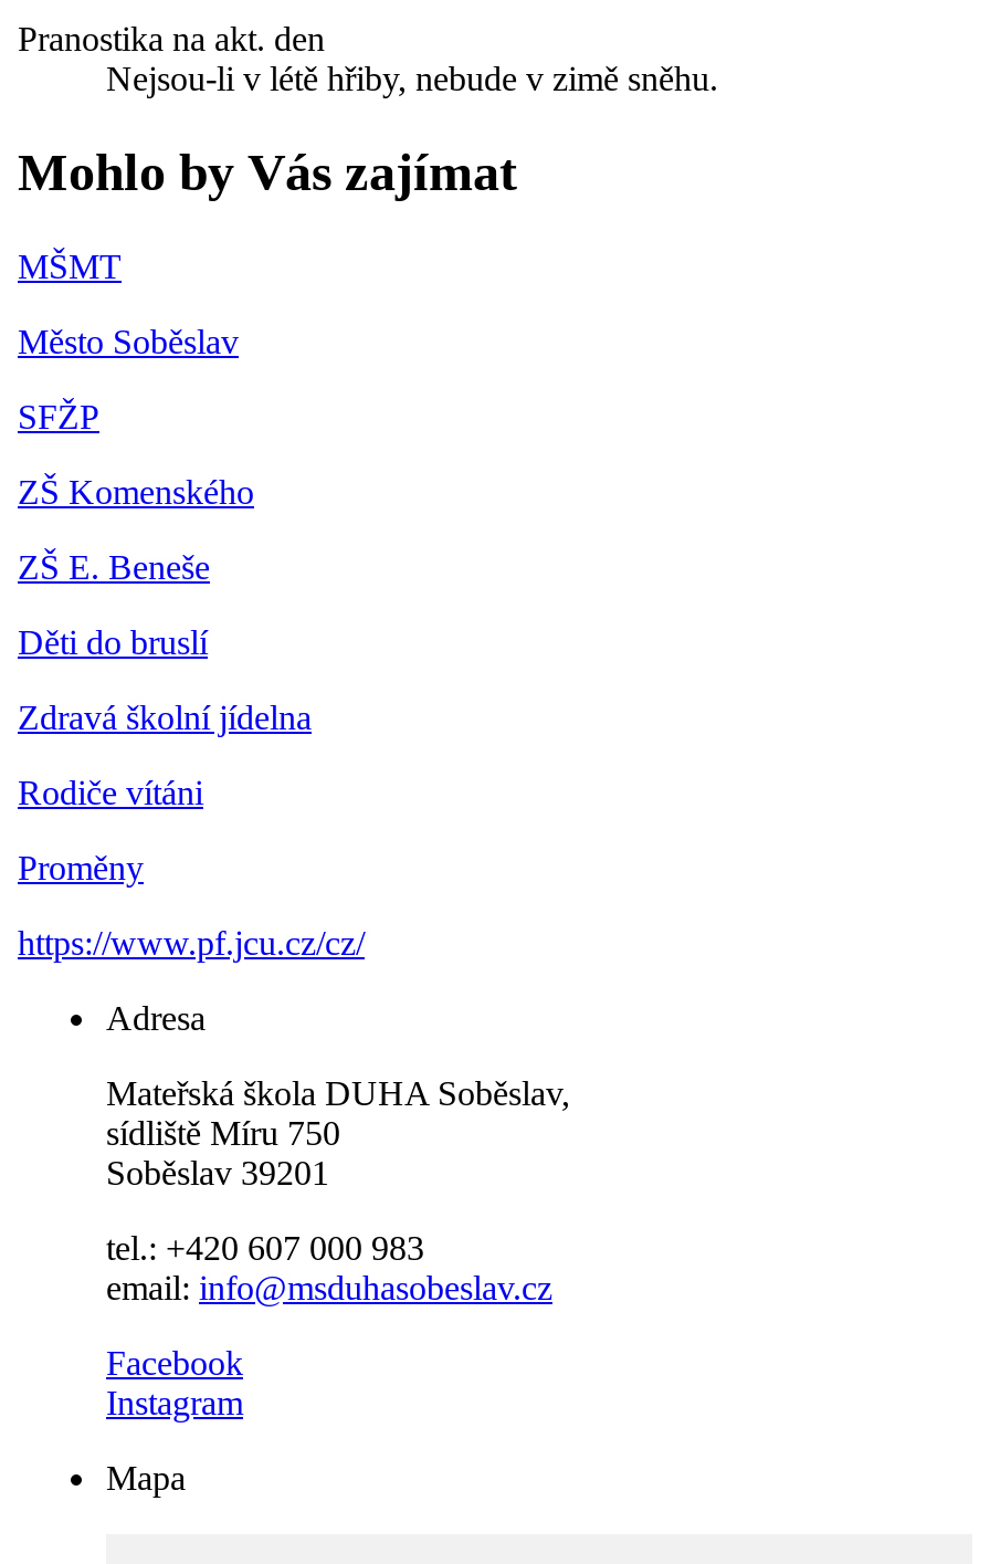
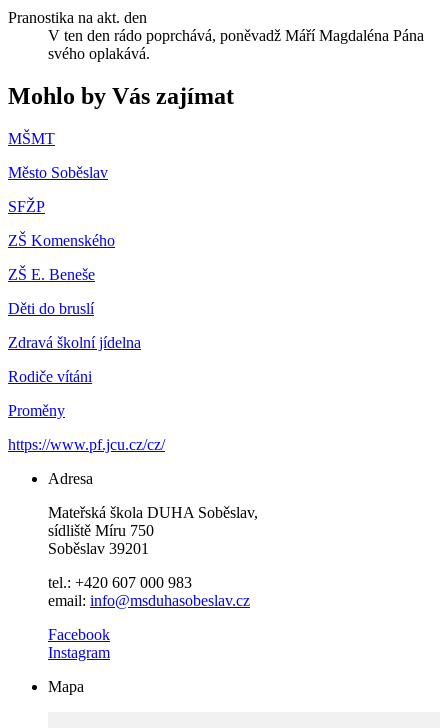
[106,59,718,97] Nejsou-li v létě hřiby, nebude v zimě sněhu. -> [48,27,424,62] V ten den rádo poprchává, poněvadž Máří Magdaléna Pána | svého oplakává.

